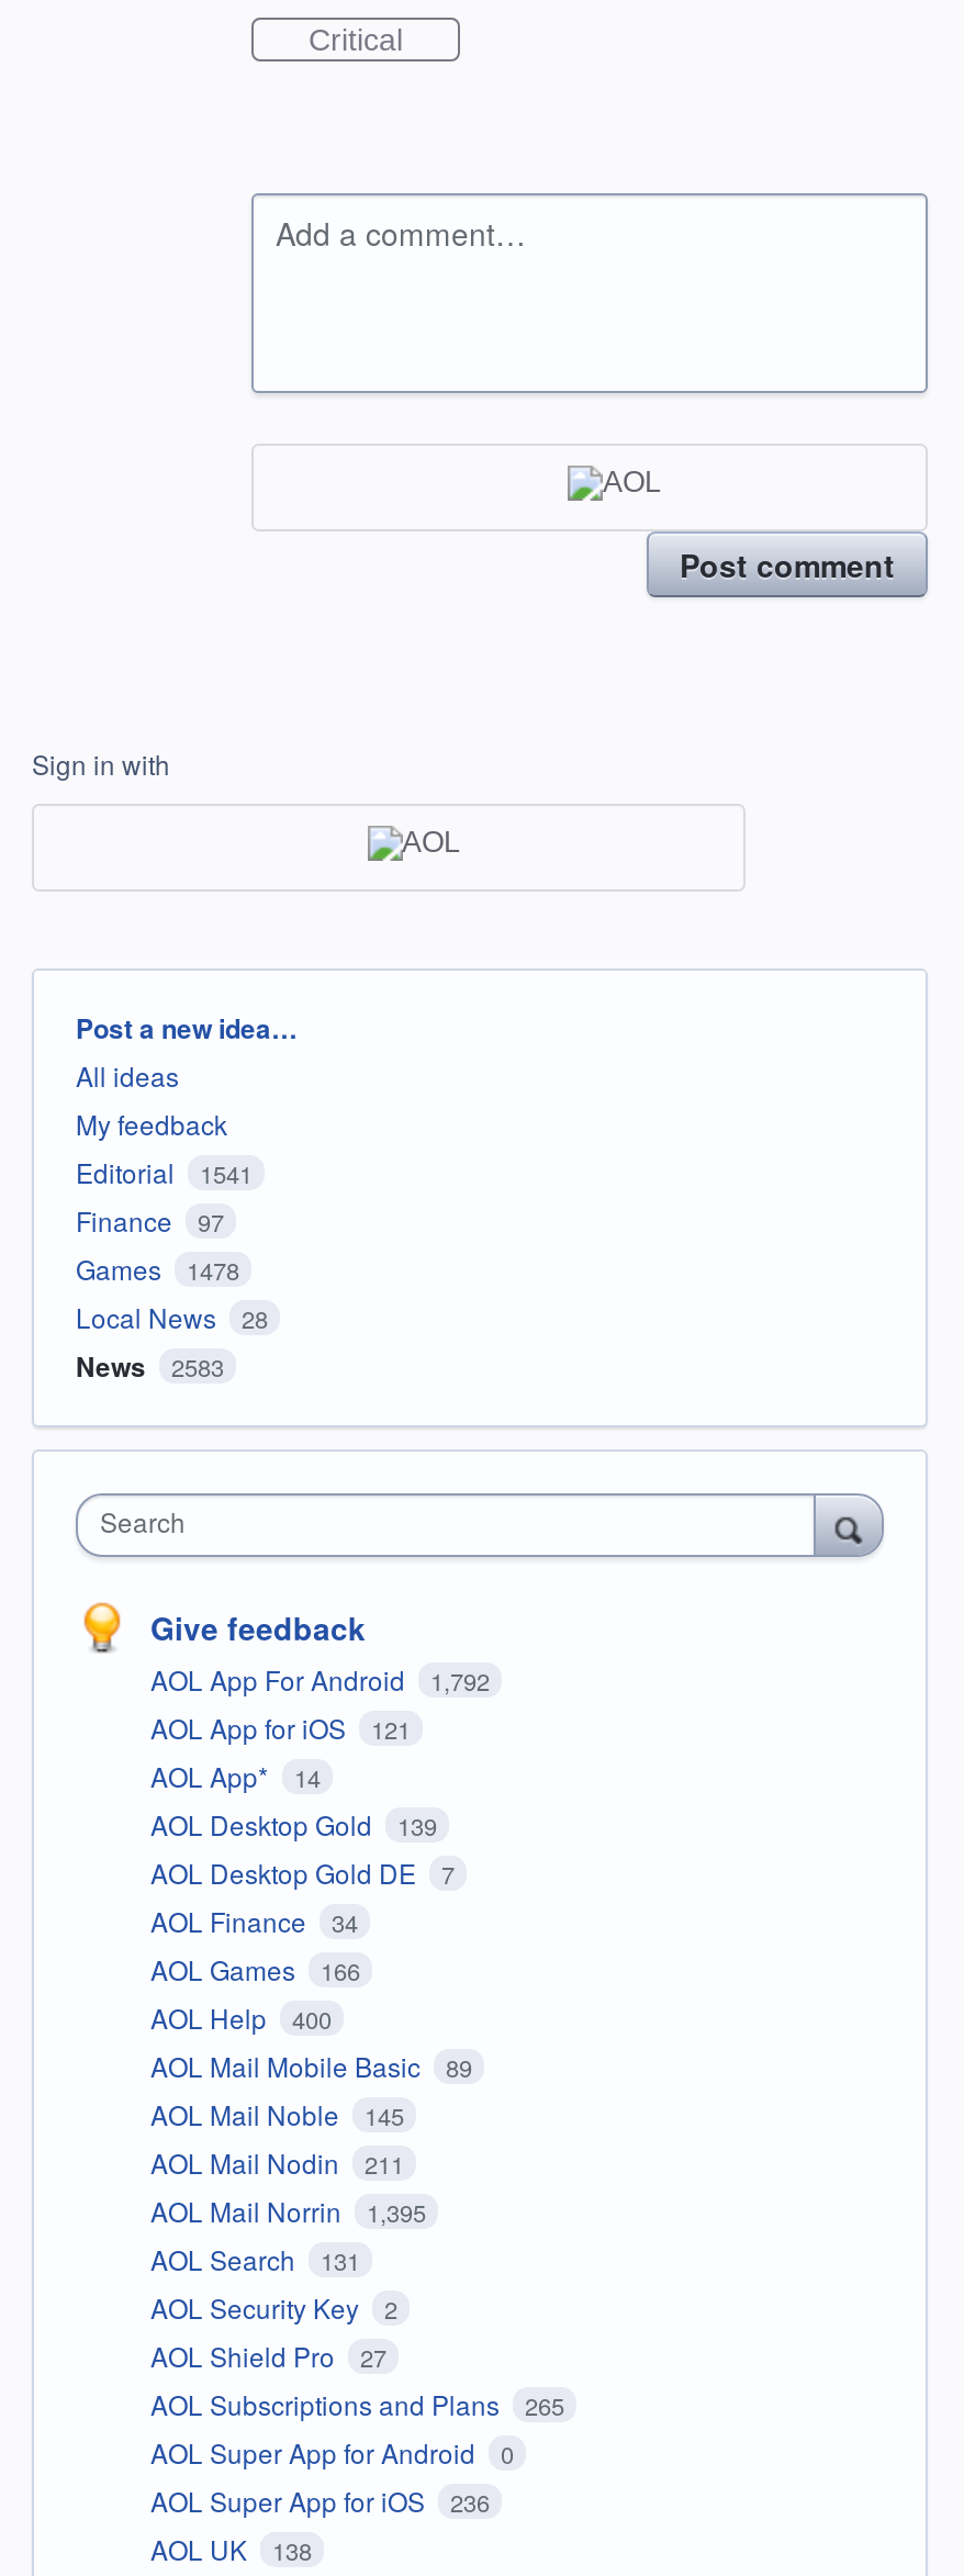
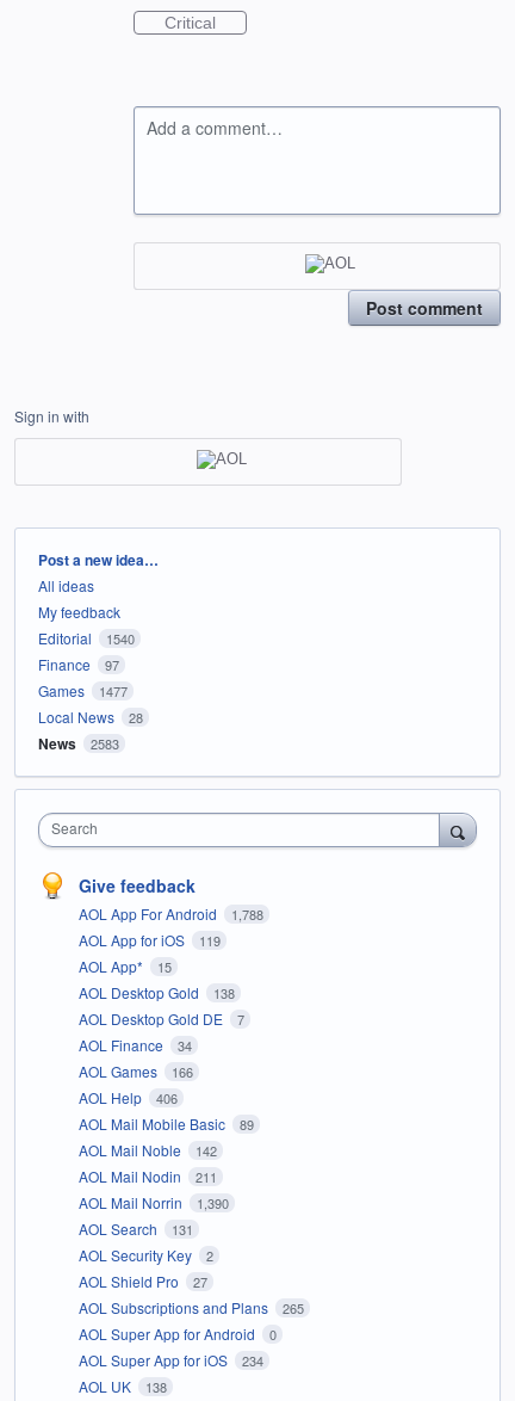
[76,1154,253,1191] Editorial 1541 -> [38,628,134,648] Editorial 1540
[76,1250,239,1288] Games 1478 -> [38,681,127,701] Games 1477
[150,1661,490,1698] AOL App For Android 1,792 -> [79,904,263,924] AOL App For Android 1,788
[150,1709,411,1747] AOL App for iOS 121 -> [79,930,220,950] AOL App for iOS 119
[150,1758,321,1795] AOL App* 14 -> [79,956,171,977] AOL App* 15
[150,1806,437,1843] AOL Desktop Gold 139 -> [79,982,234,1003] AOL Desktop Gold 138
[150,1999,332,2036] AOL Help 400 -> [79,1088,177,1108] AOL Help 406
[150,2096,404,2133] AOL Mail Noble 145 -> [79,1140,216,1160] AOL Mail Noble 142
[150,2192,426,2230] AOL Mail Norrin 1,395 -> [79,1193,228,1213] AOL Mail Norrin 1,390
[150,2482,490,2520] AOL Super App for iOS 236 -> [79,1350,263,1370] AOL Super App for iOS 234

